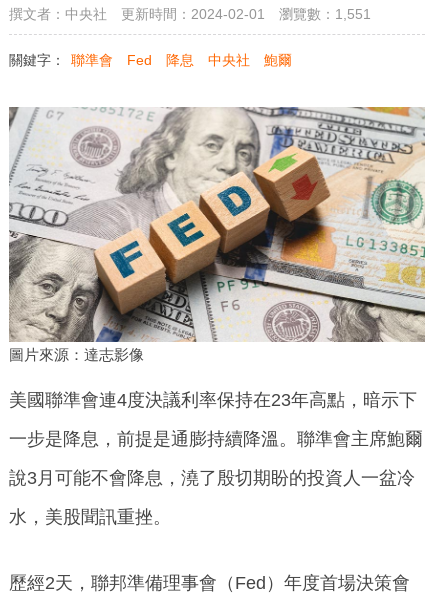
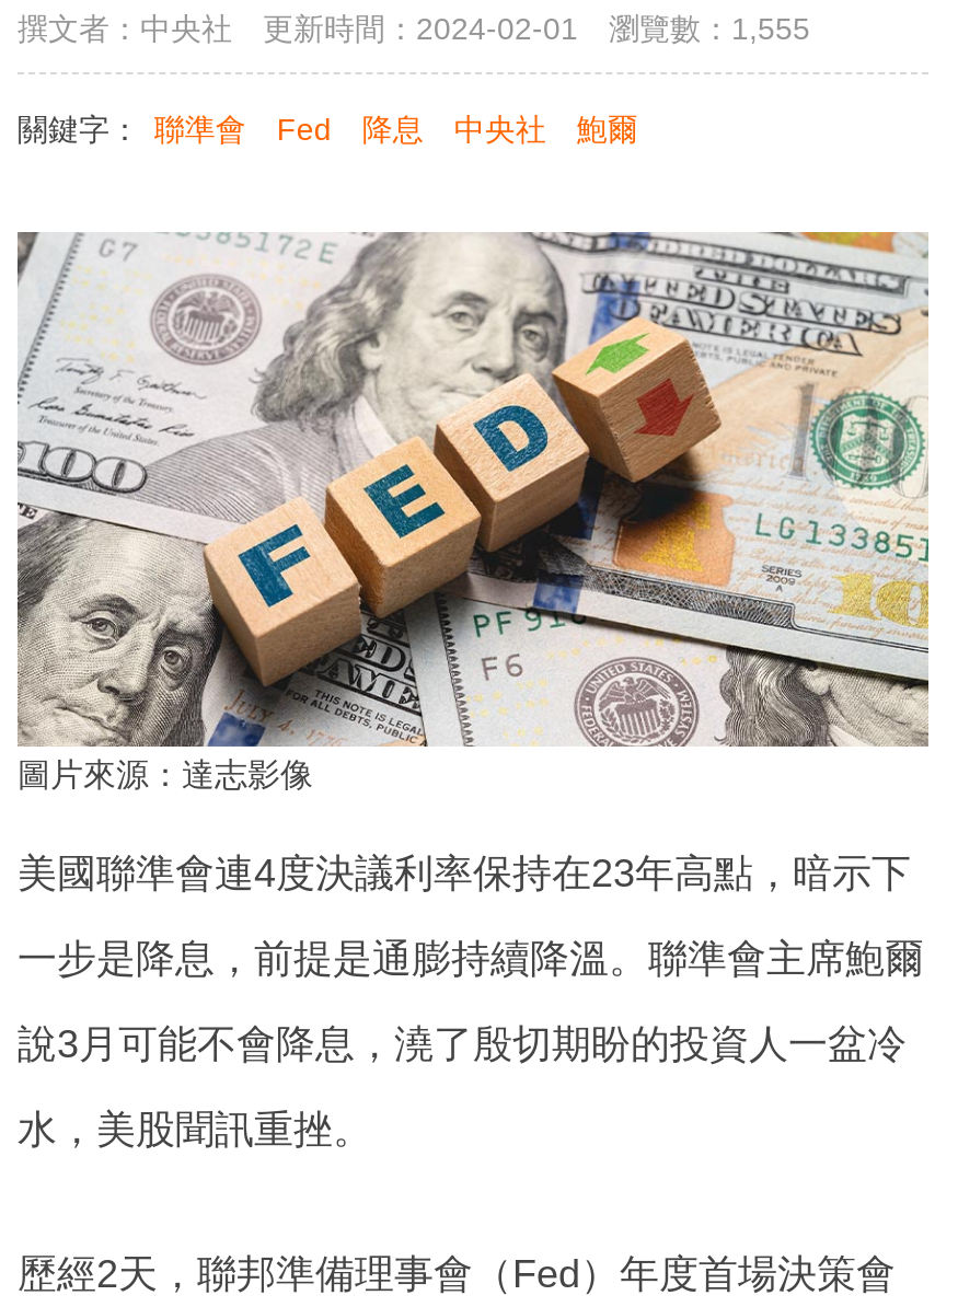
[9,6,371,22] 撰文者：中央社 更新時間：2024-02-01 瀏覽數：1,551 -> [18,11,810,46] 撰文者：中央社 更新時間：2024-02-01 瀏覽數：1,555

